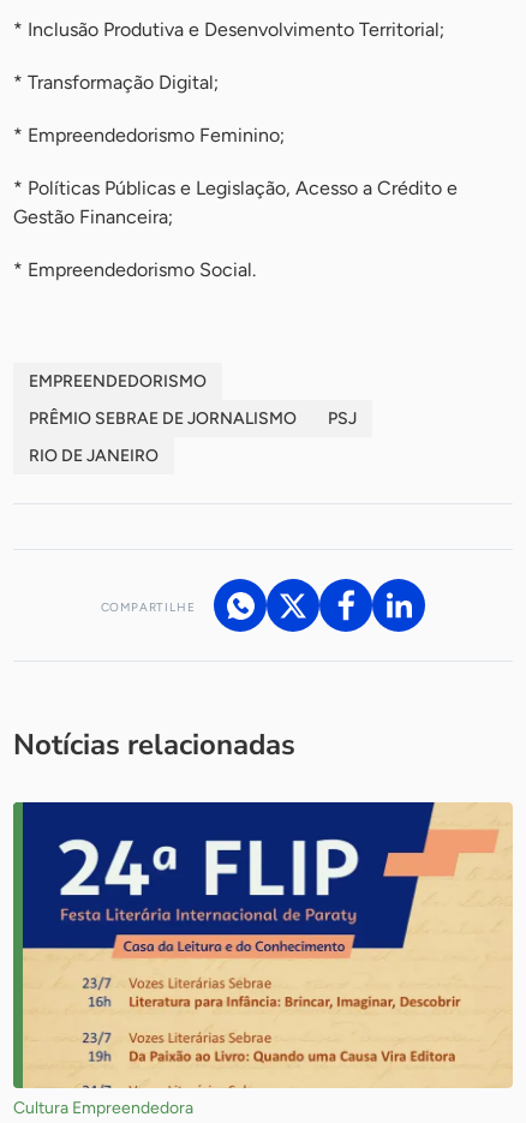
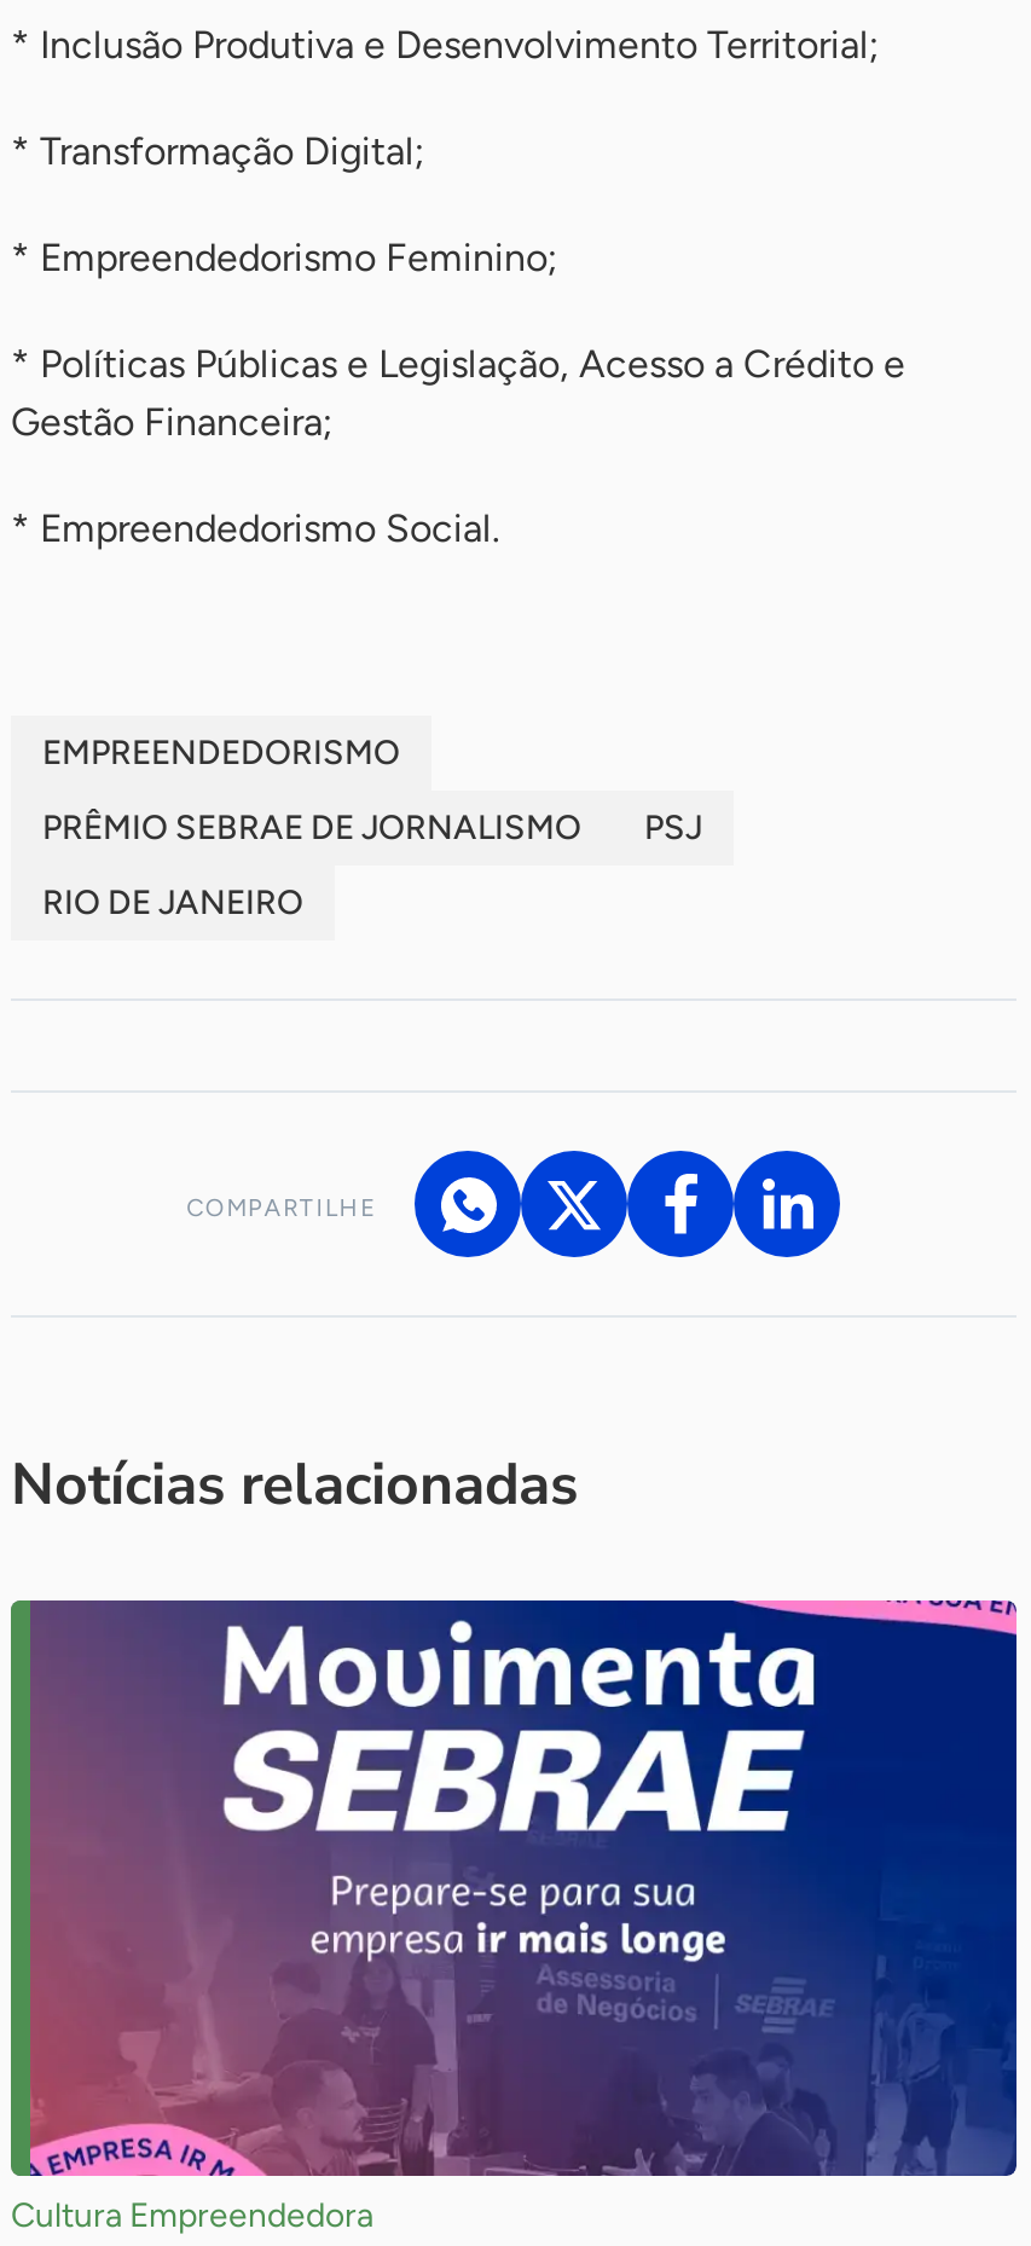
[22,801,513,1089] [image] -> [28,1598,1019,2178] [image]

